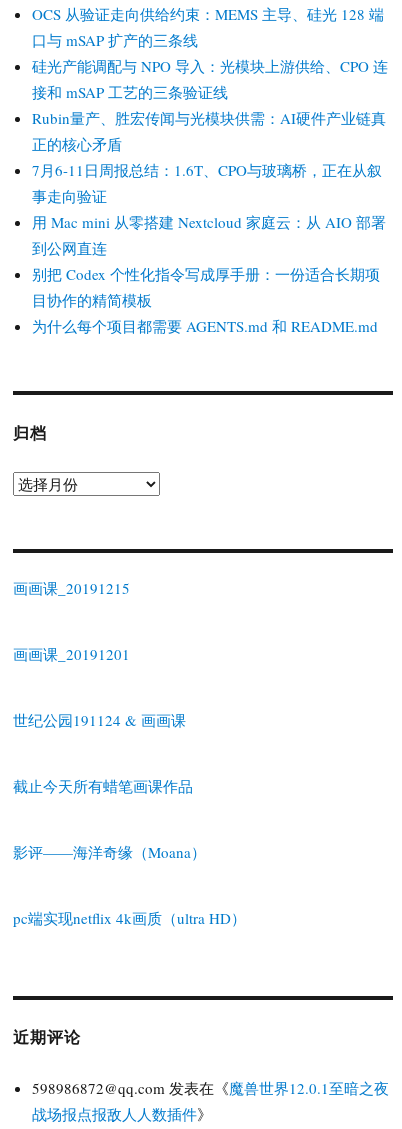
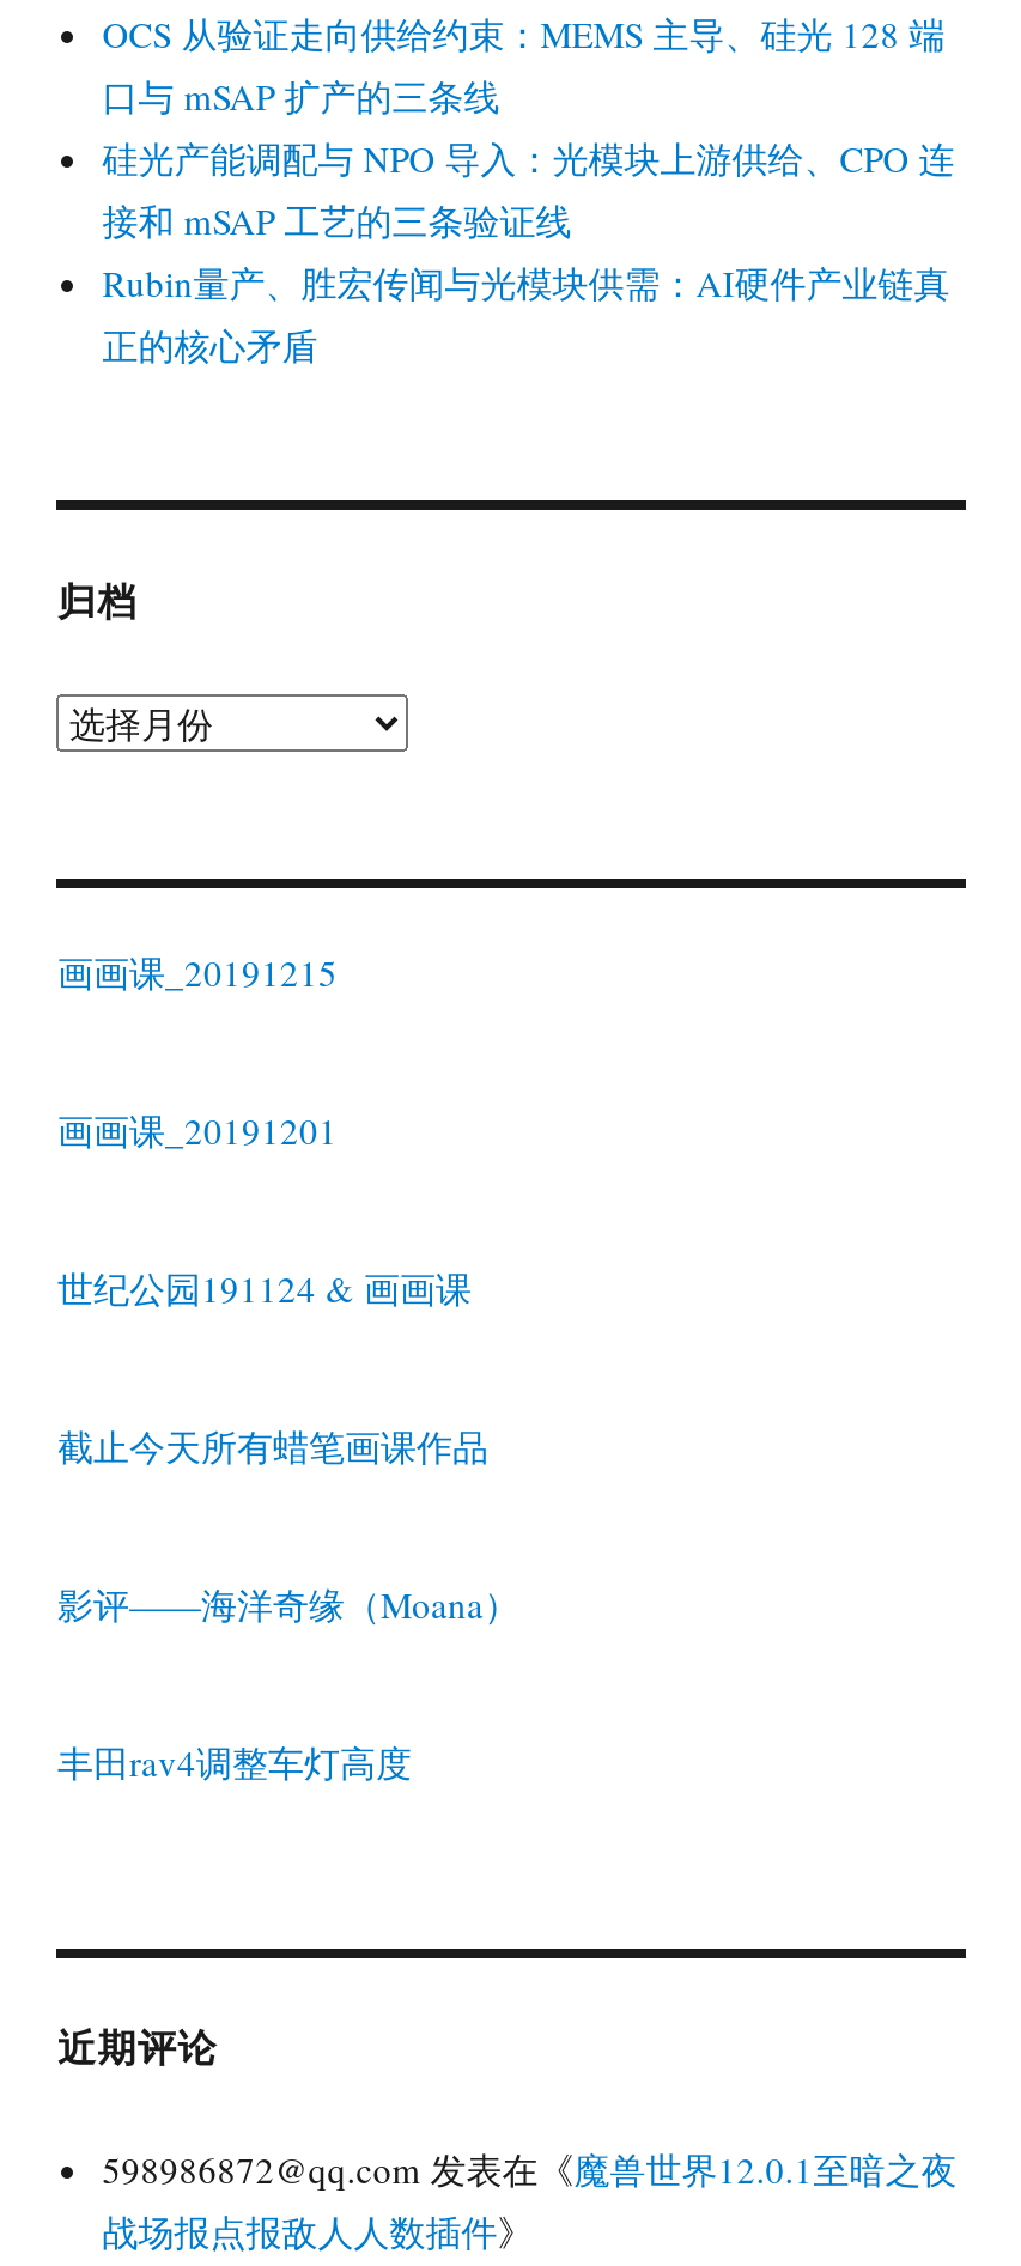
[32,160,386,336] 7月6-11日周报总结：1.6T、CPO与玻璃桥，正在从叙 | 事走向验证 | 用 Mac mini 从零搭建 Nextcloud 家庭云：从 AIO 部署 | 到公网直连 | 别把 Codex 个性化指令写成厚手册：一份适合长期项 | 目协作的精简模板 | 为什么每个项目都需要 AGENTS.md 和 README.md -> none
[13,908,246,928] pc端实现netflix 4k画质（ultra HD） -> [57,1739,412,1787] 丰田rav4调整车灯高度

